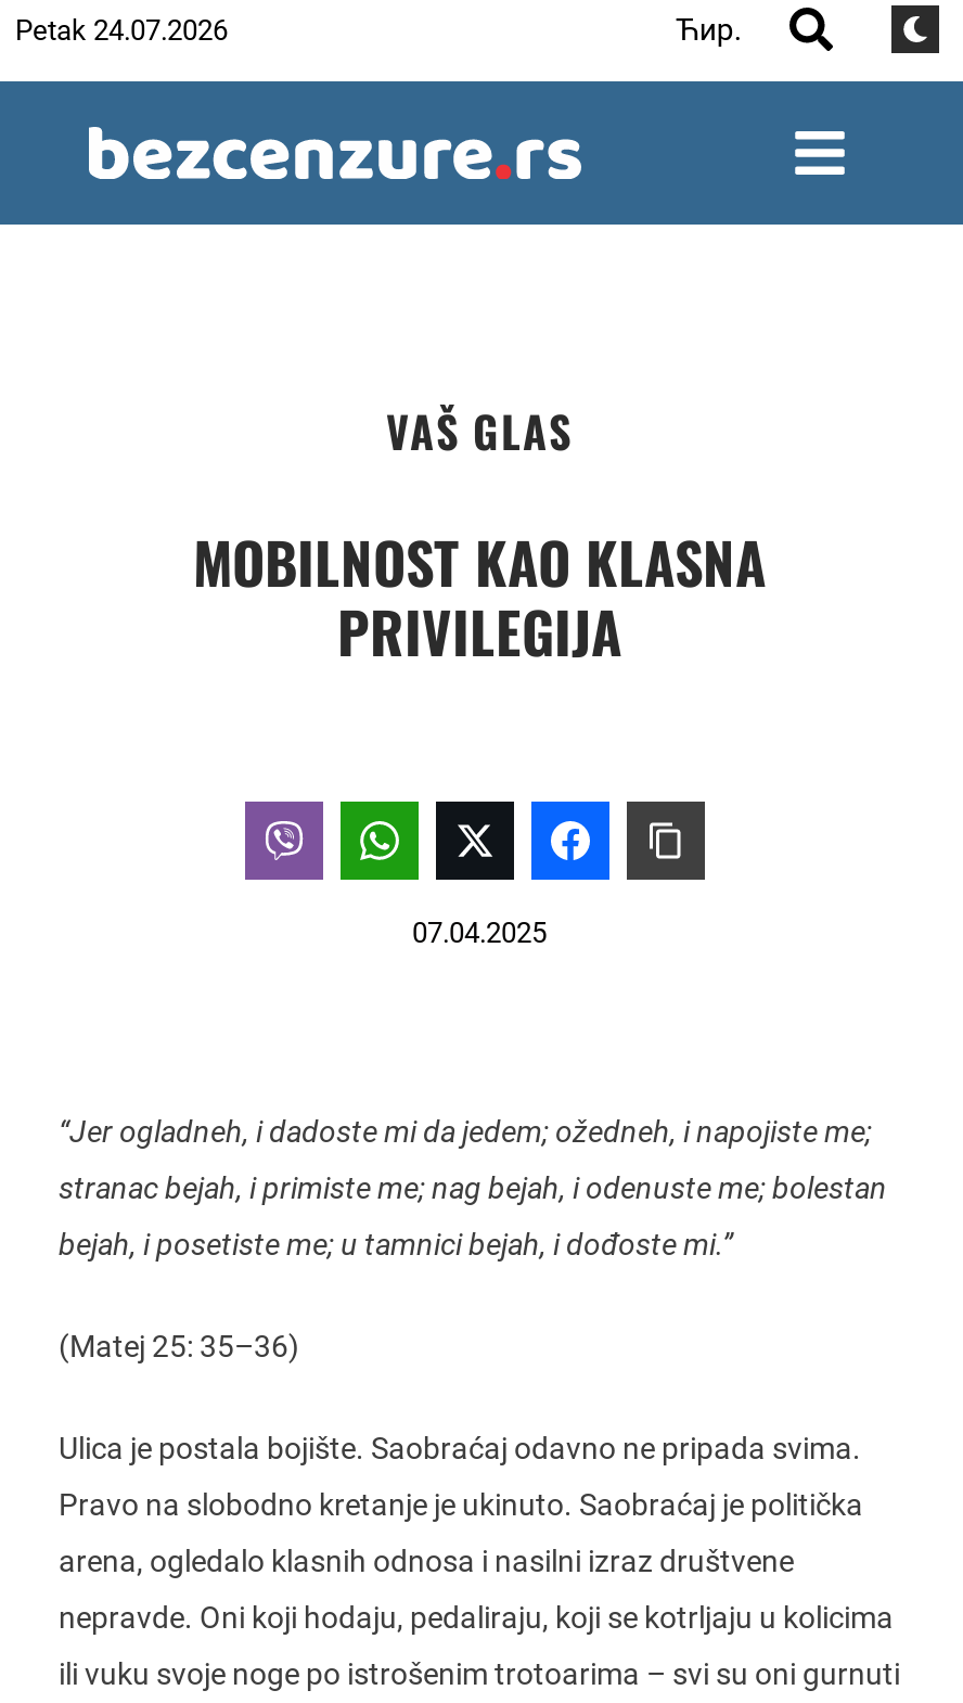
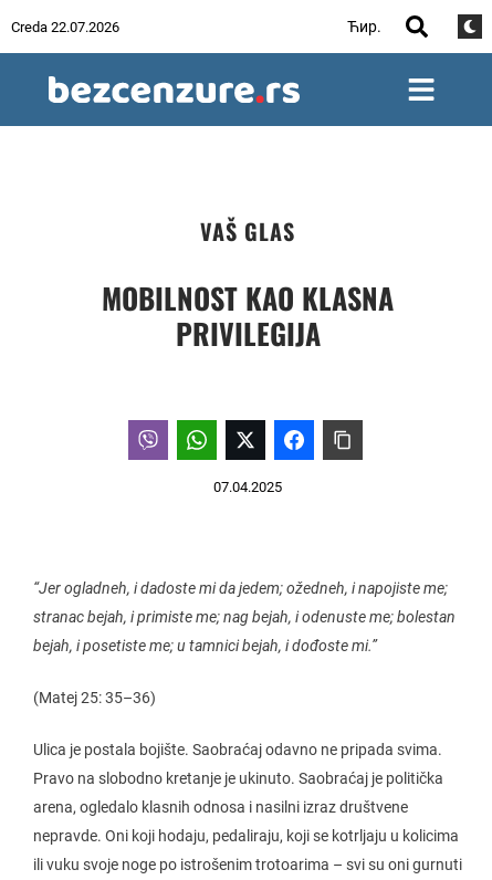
[15,13,228,46] Petak 24.07.2026 -> [11,18,119,35] Creda 22.07.2026

